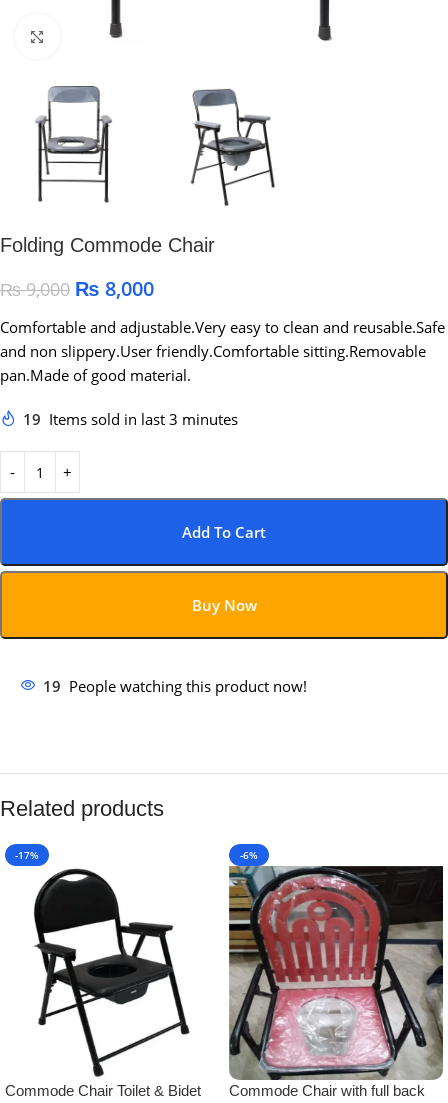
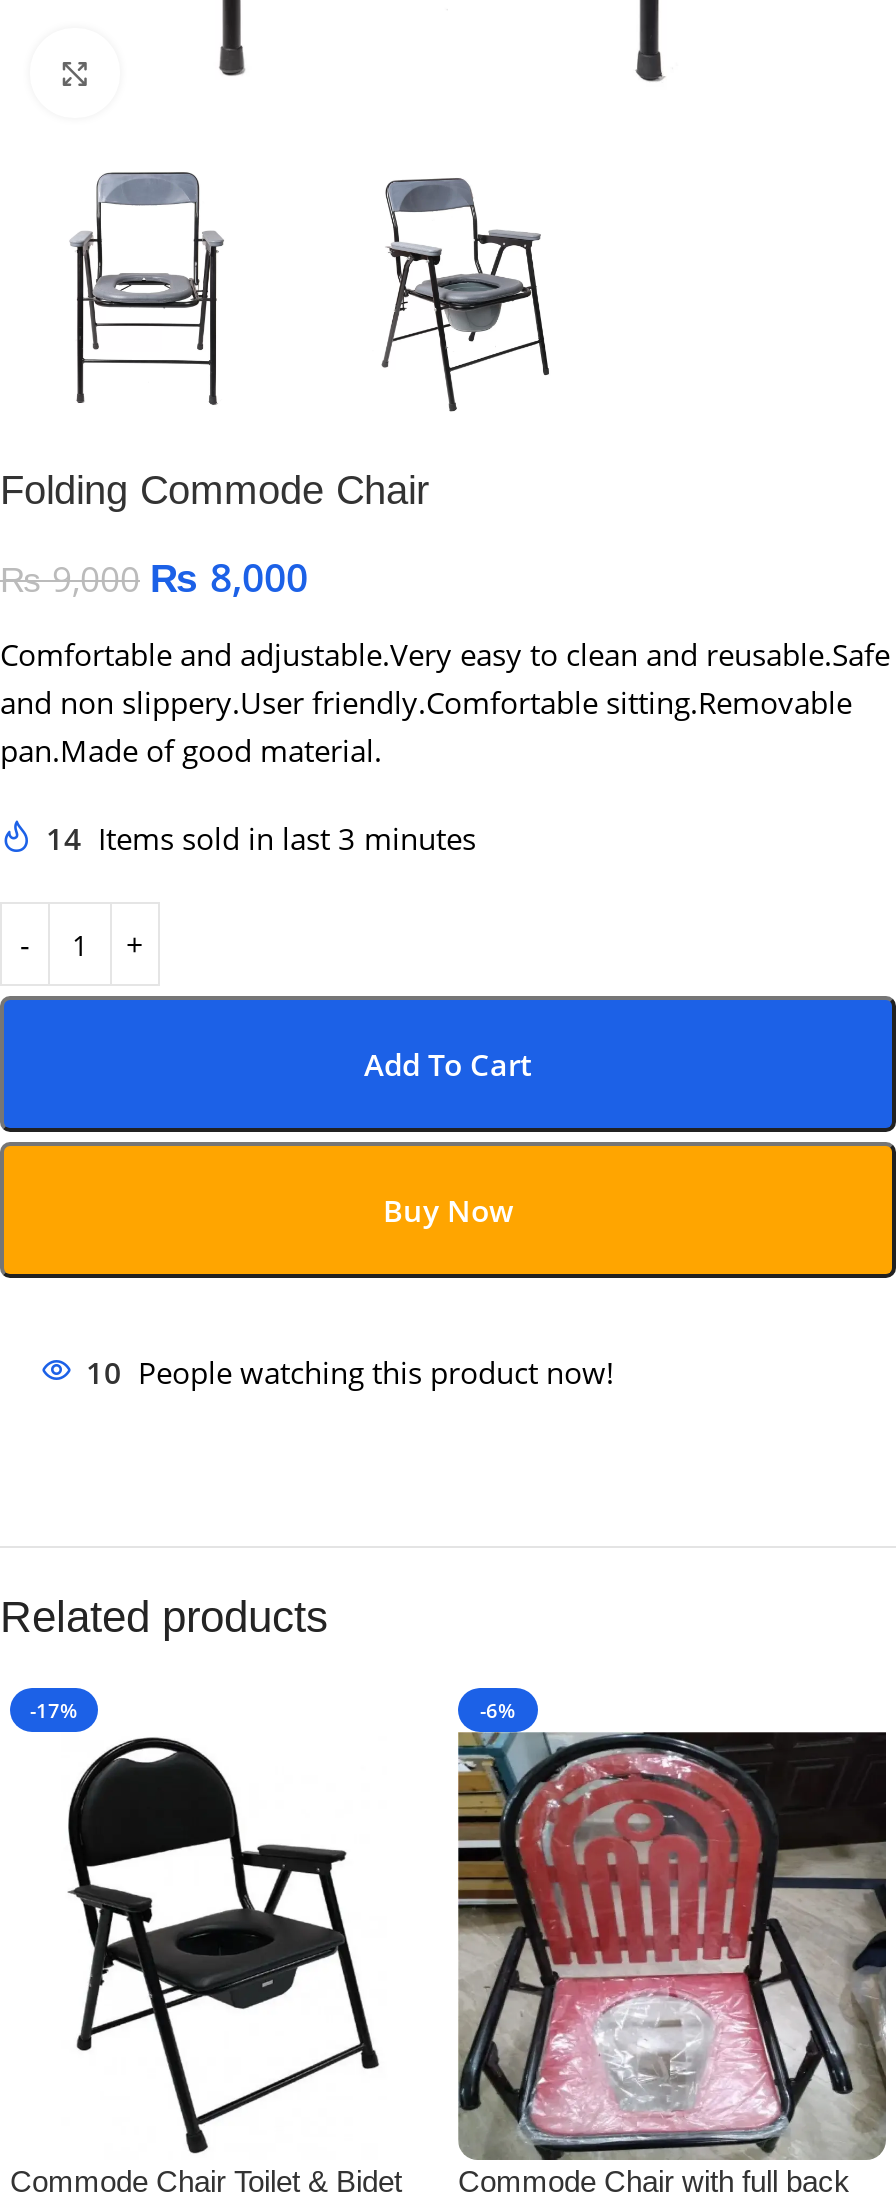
[23,409,238,429] 19 Items sold in last 3 minutes -> [46,819,476,859] 14 Items sold in last 3 minutes
[43,676,307,696] 19 People watching this product now! -> [86,1353,614,1393] 10 People watching this product now!

